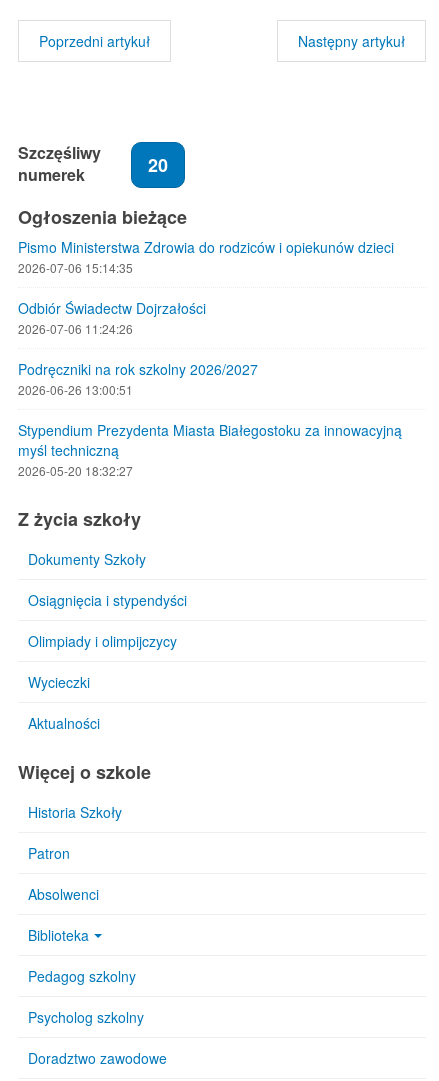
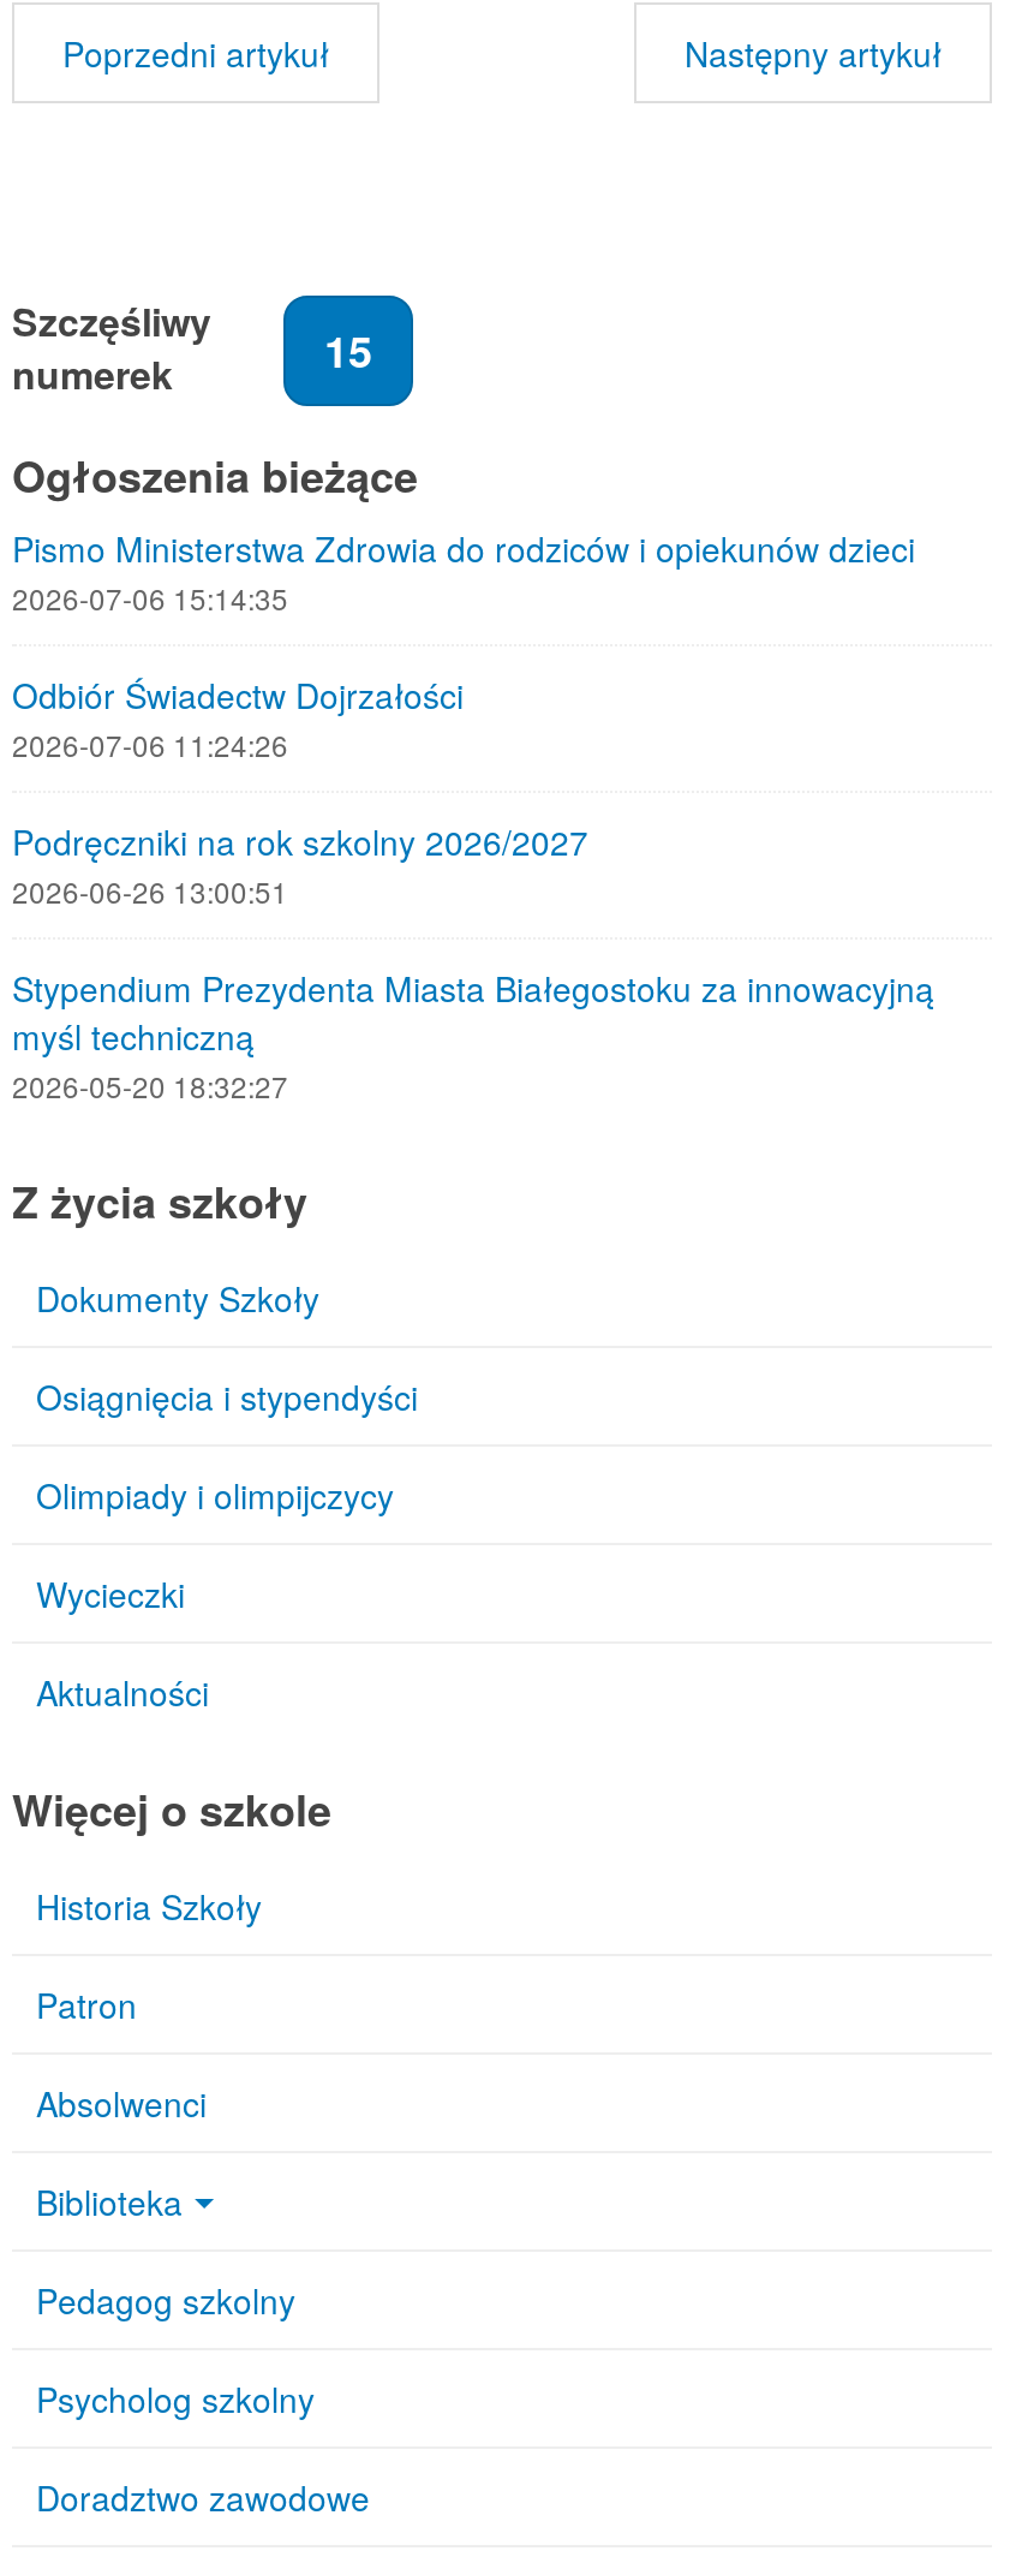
[148,152,168,178] 20 -> [324,319,372,382] 15

